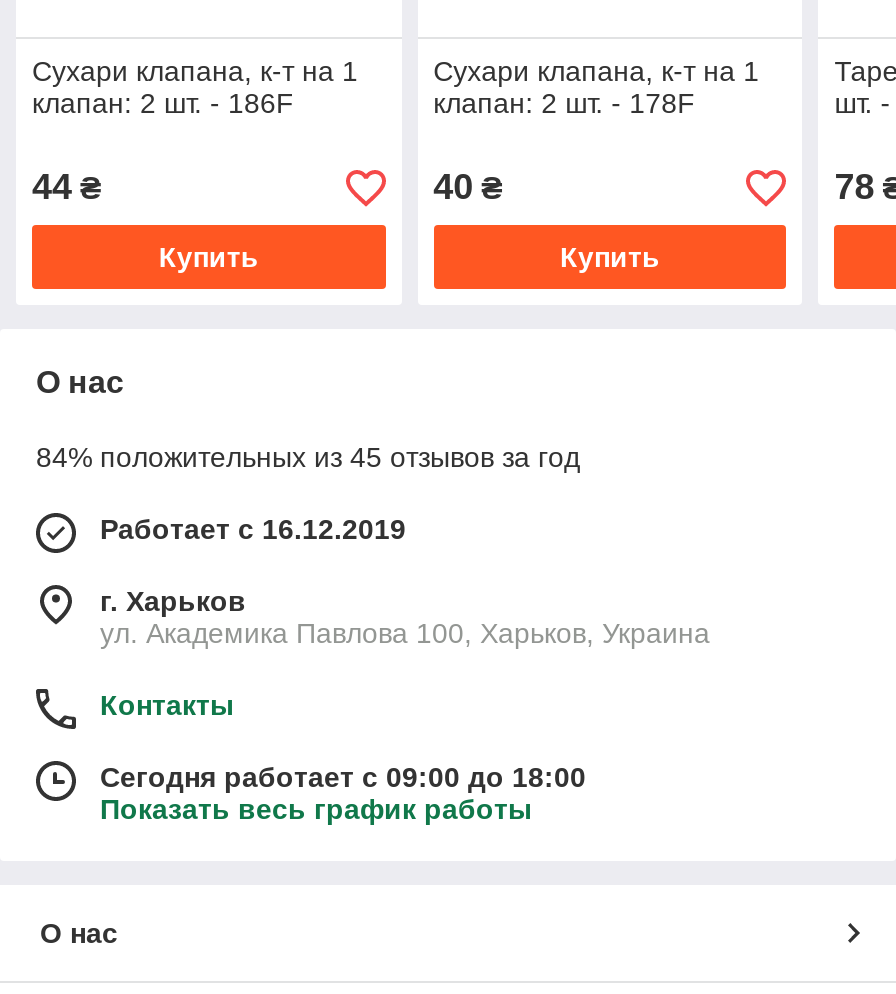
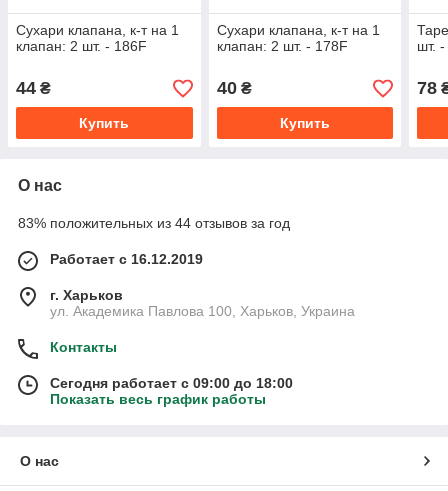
[36,442,580,474] 84% положительных из 45 отзывов за год -> [18,215,290,231] 83% положительных из 44 отзывов за год

